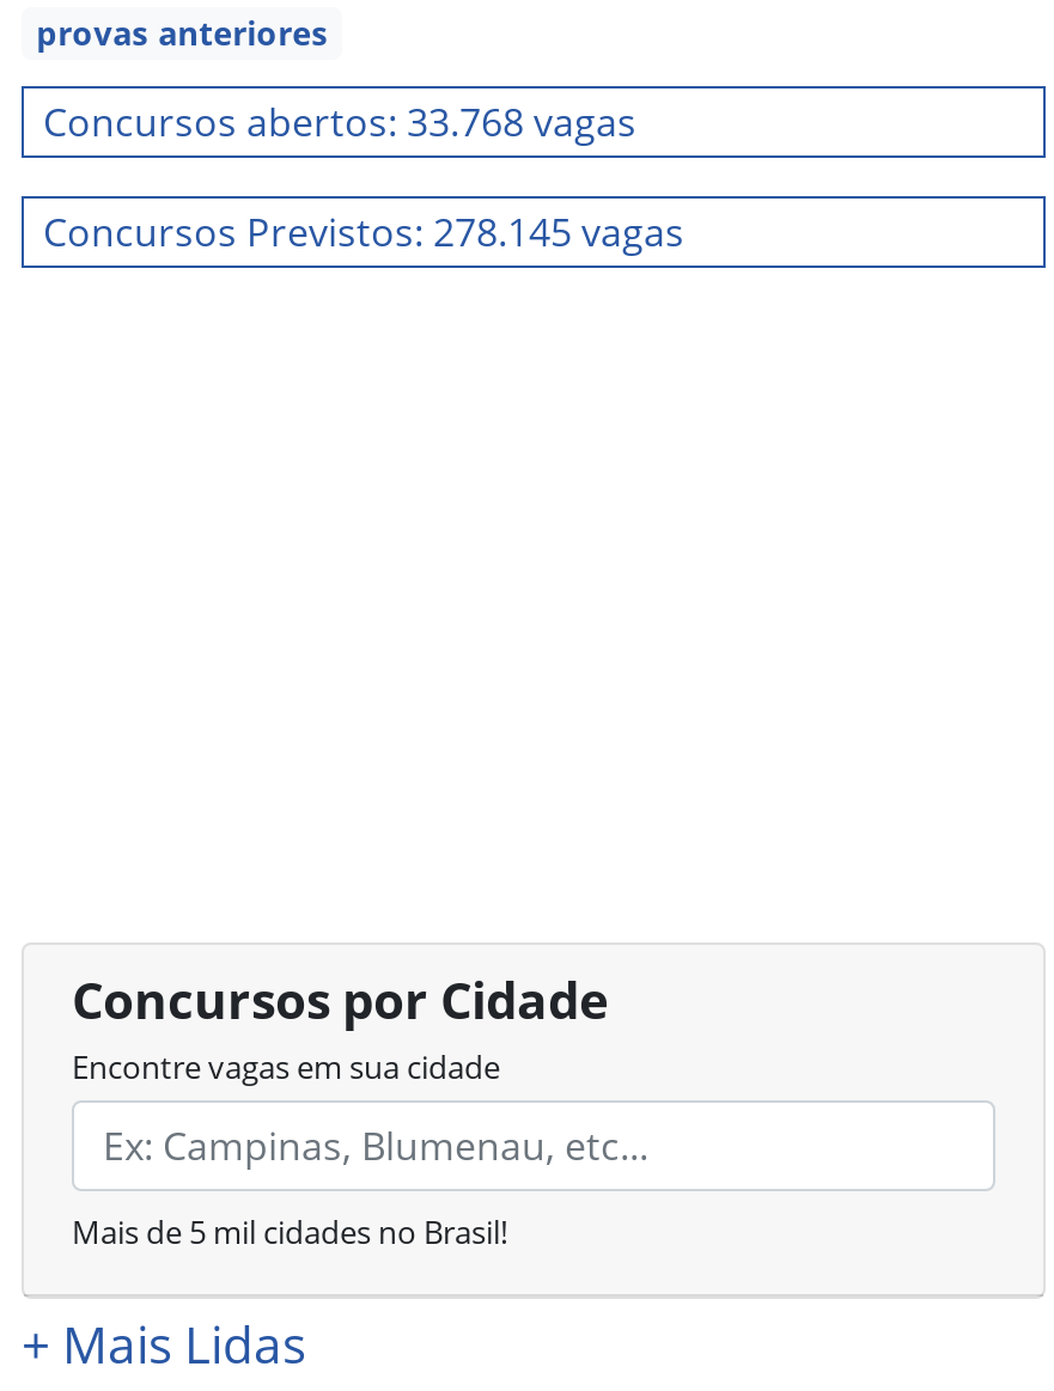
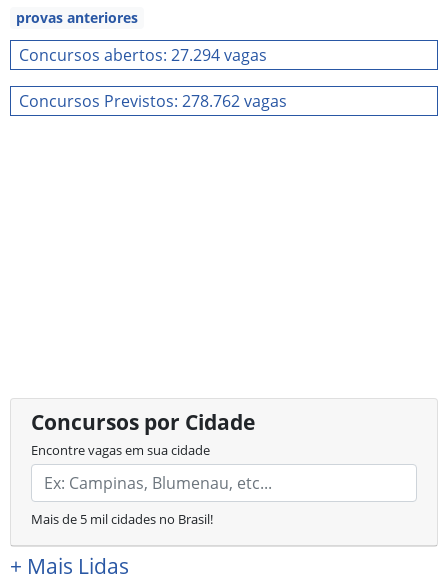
[43,96,636,148] Concursos abertos: 33.768 vagas -> [19,44,267,66] Concursos abertos: 27.294 vagas
[43,206,684,258] Concursos Previstos: 278.145 vagas -> [19,90,287,112] Concursos Previstos: 278.762 vagas

